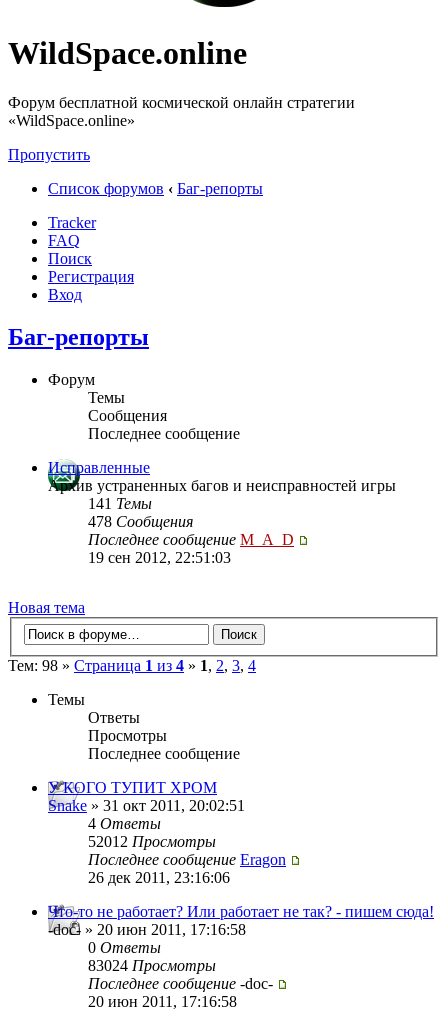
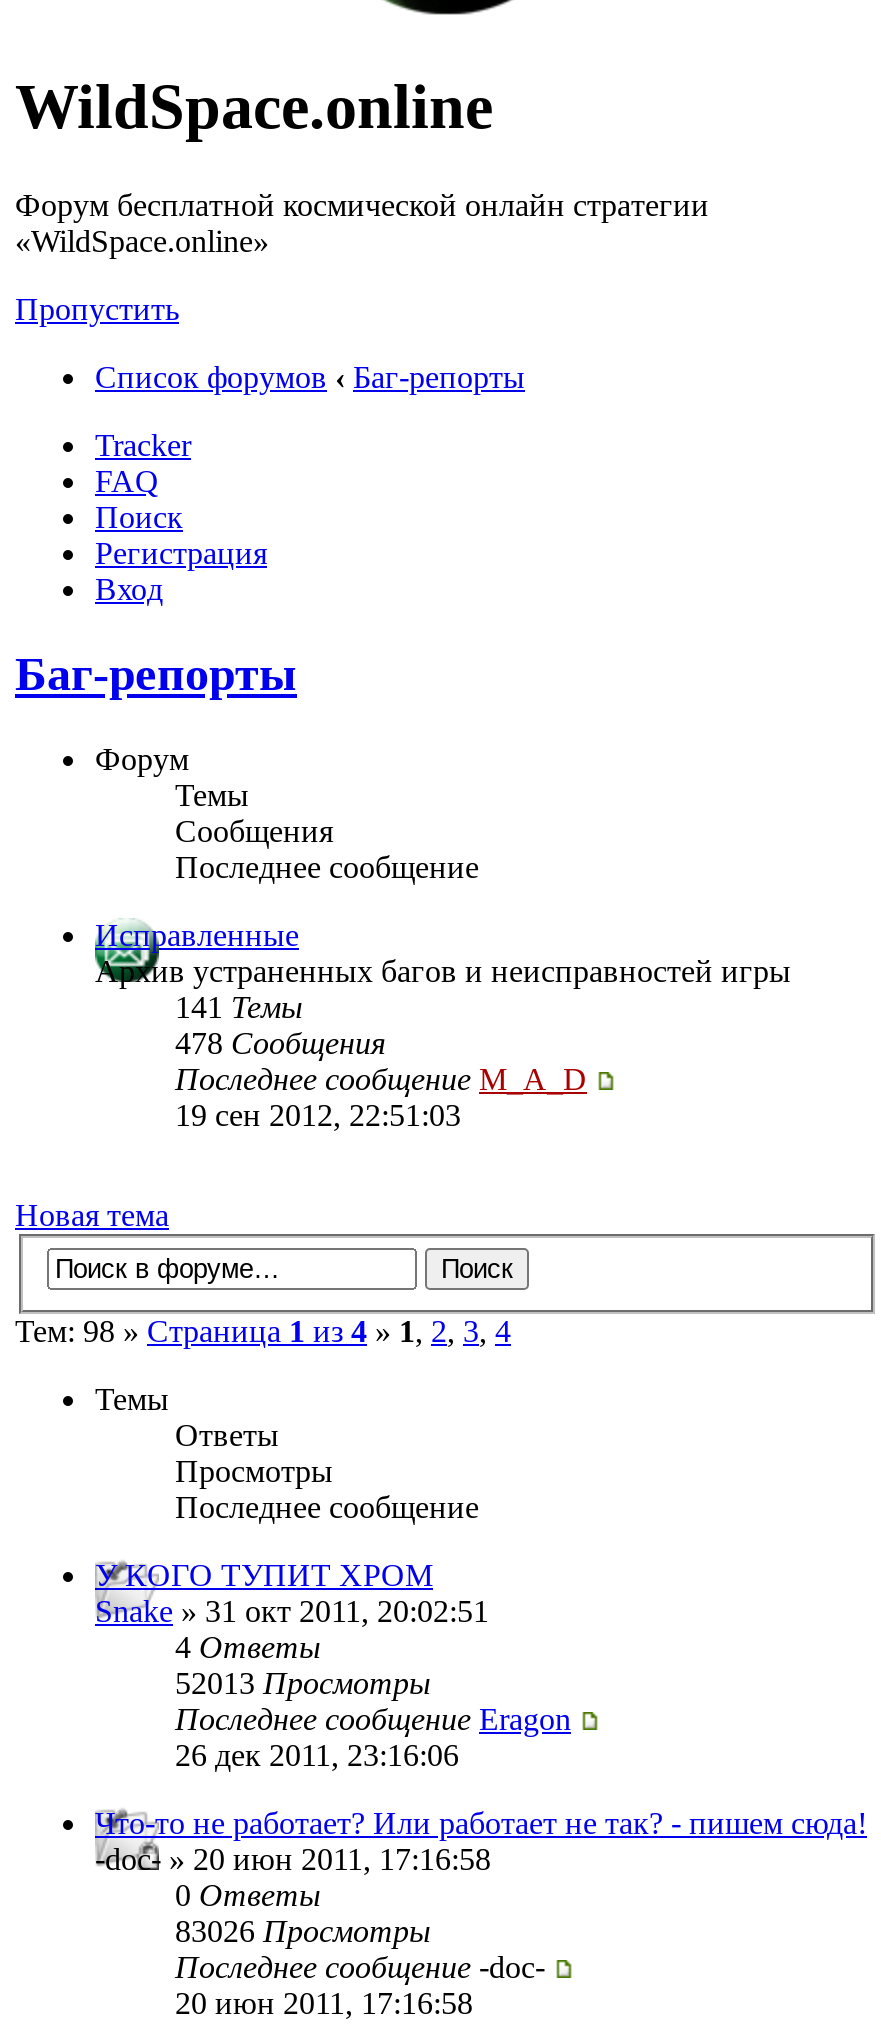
[88,833,216,850] 52012 Просмотры -> [175,1667,431,1701] 52013 Просмотры
[88,957,216,974] 83024 Просмотры -> [175,1915,431,1949] 83026 Просмотры

